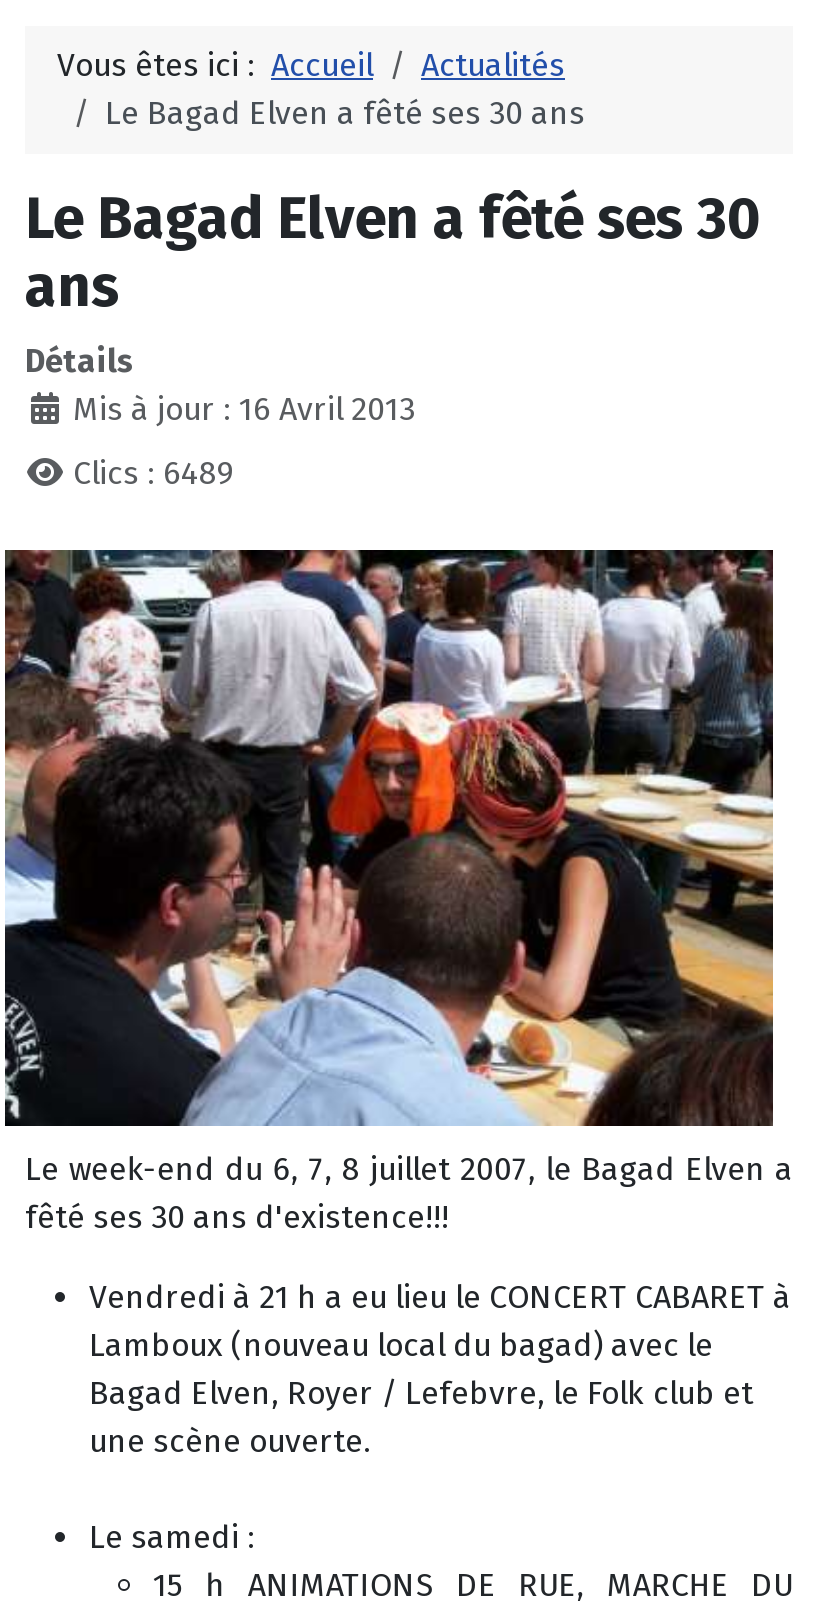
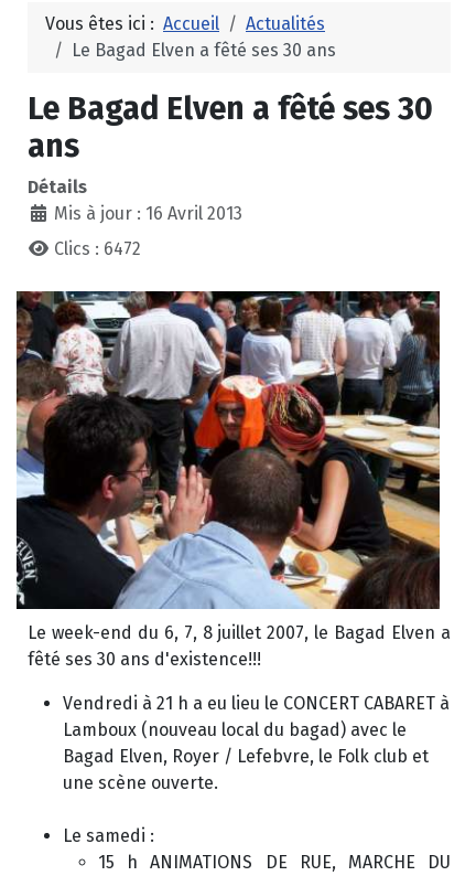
[73,454,235,492] Clics : 6489 -> [54,239,141,259] Clics : 6472

